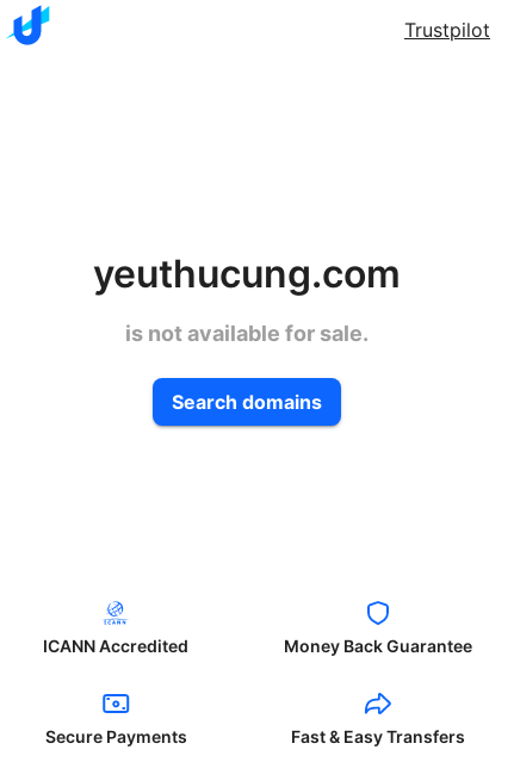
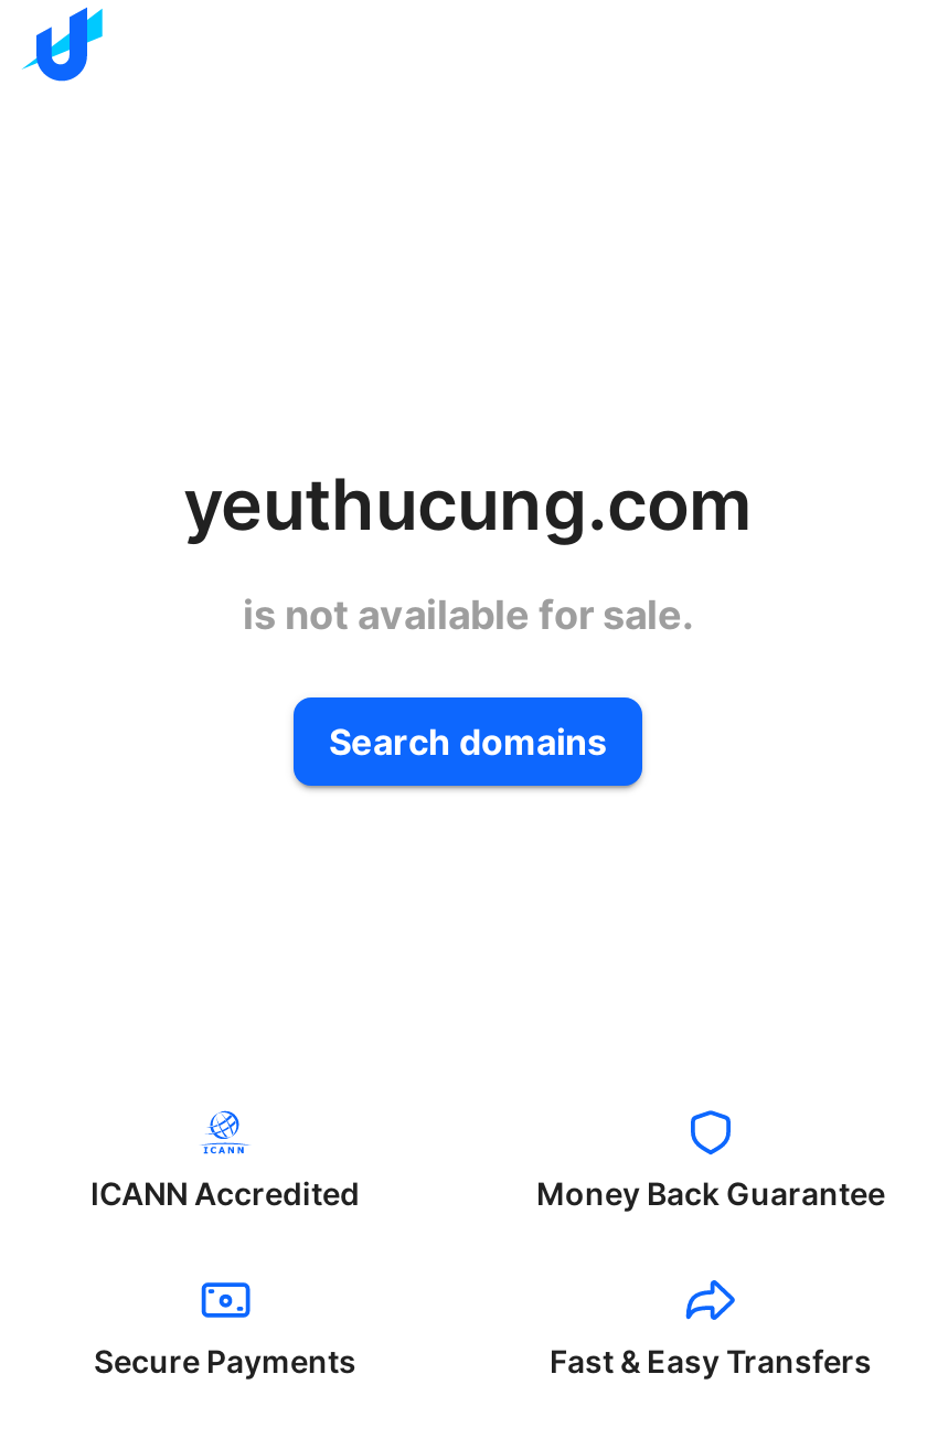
[404,18,490,42] Trustpilot -> none

